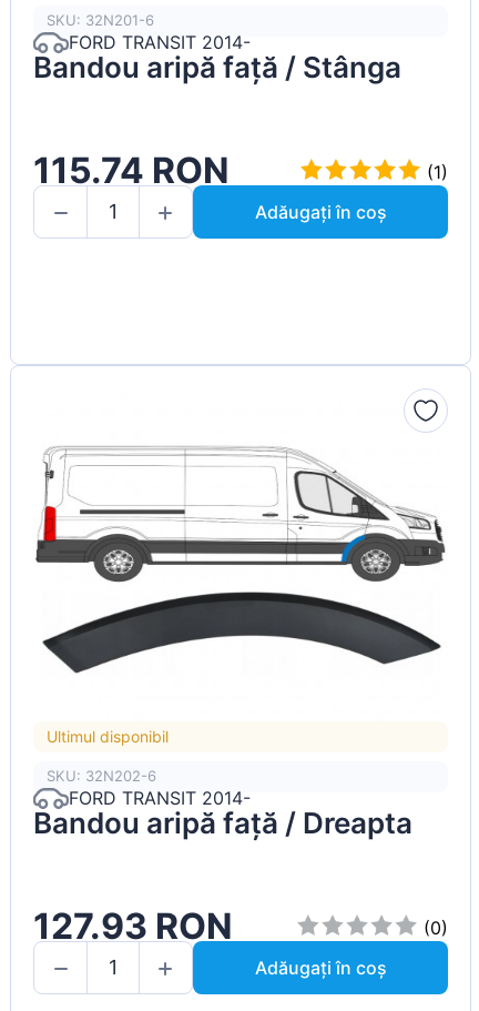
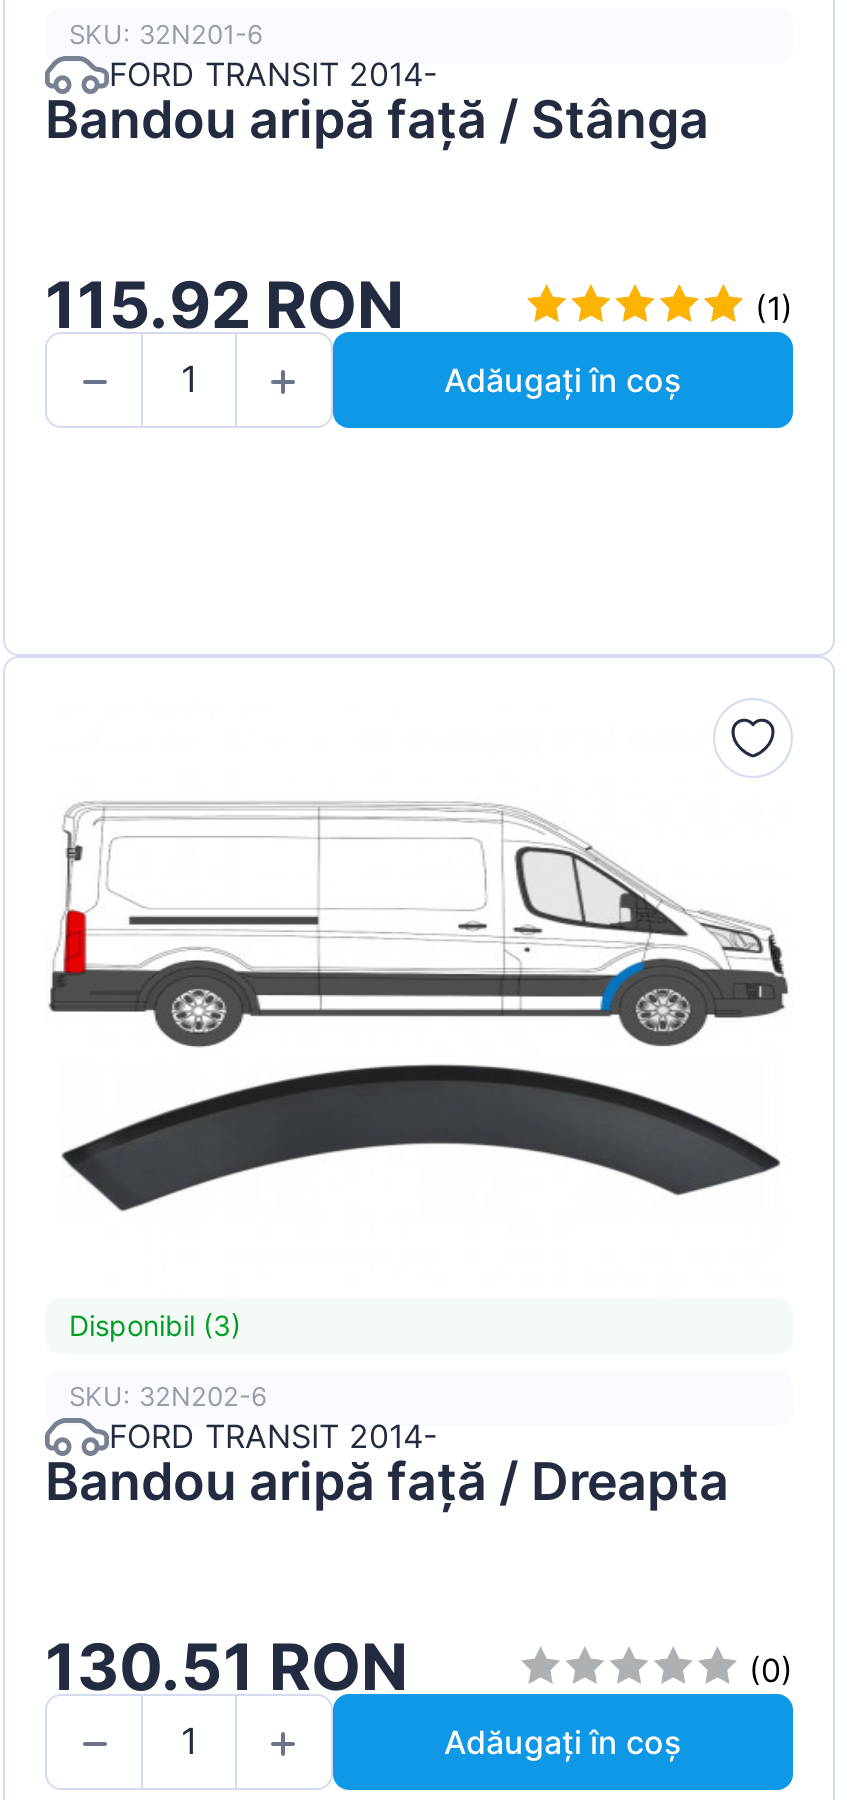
[33,149,230,192] 115.74 RON -> [45,266,405,344] 115.92 RON
[47,727,169,746] Ultimul disponibil -> [69,1309,241,1343] Disponibil (3)
[33,905,233,948] 127.93 RON -> [45,1628,409,1706] 130.51 RON

